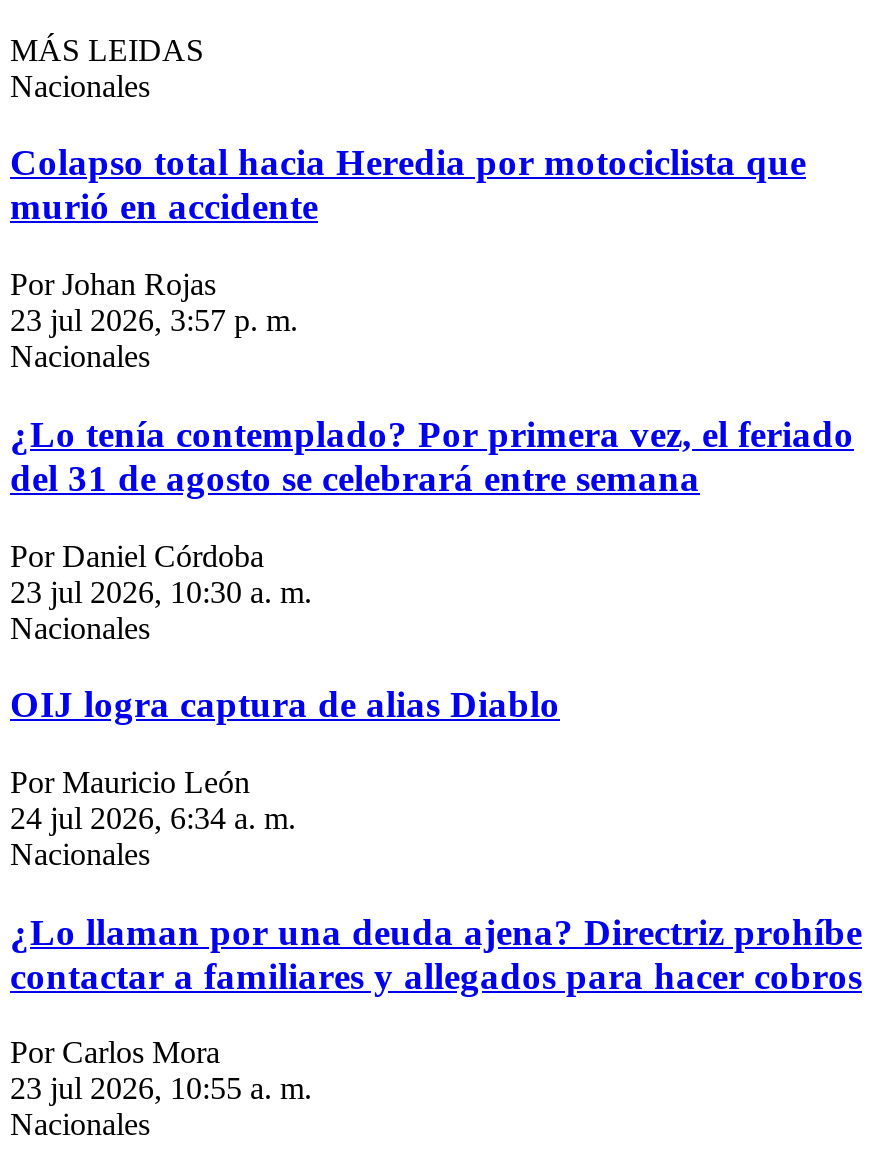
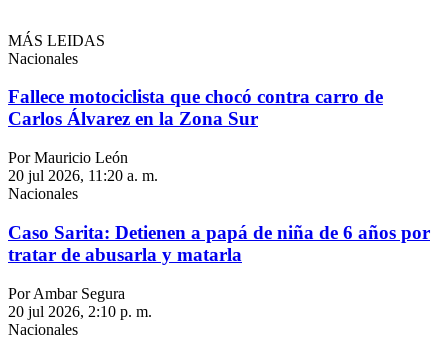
[10,142,854,726] Colapso total hacia Heredia por motociclista que | murió en accidente | Por Johan Rojas | 23 jul 2026, 3:57 p. m. | Nacionales | ¿Lo tenía contemplado? Por primera vez, el feriado | del 31 de agosto se celebrará entre semana | Por Daniel Córdoba | 23 jul 2026, 10:30 a. m. | Nacionales | OIJ logra captura de alias Diablo -> [8,86,383,129] Fallece motociclista que chocó contra carro de | Carlos Álvarez en la Zona Sur
[10,801,296,835] 24 jul 2026, 6:34 a. m. -> [8,167,158,184] 20 jul 2026, 11:20 a. m.
[10,911,862,997] ¿Lo llaman por una deuda ajena? Directriz prohíbe | contactar a familiares y allegados para hacer cobros -> [8,222,430,265] Caso Sarita: Detienen a papá de niña de 6 años por | tratar de abusarla y matarla
[10,1036,312,1106] Por Carlos Mora | 23 jul 2026, 10:55 a. m. -> [8,285,152,320] Por Ambar Segura | 20 jul 2026, 2:10 p. m.

